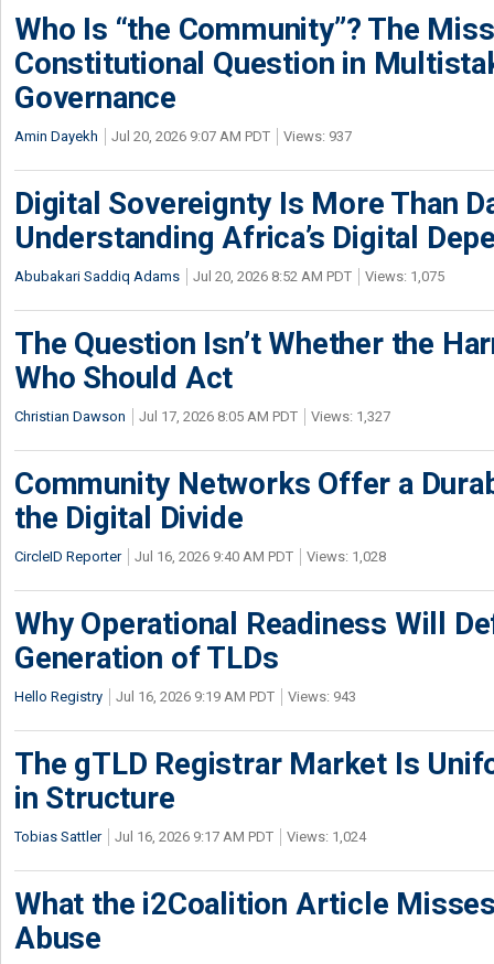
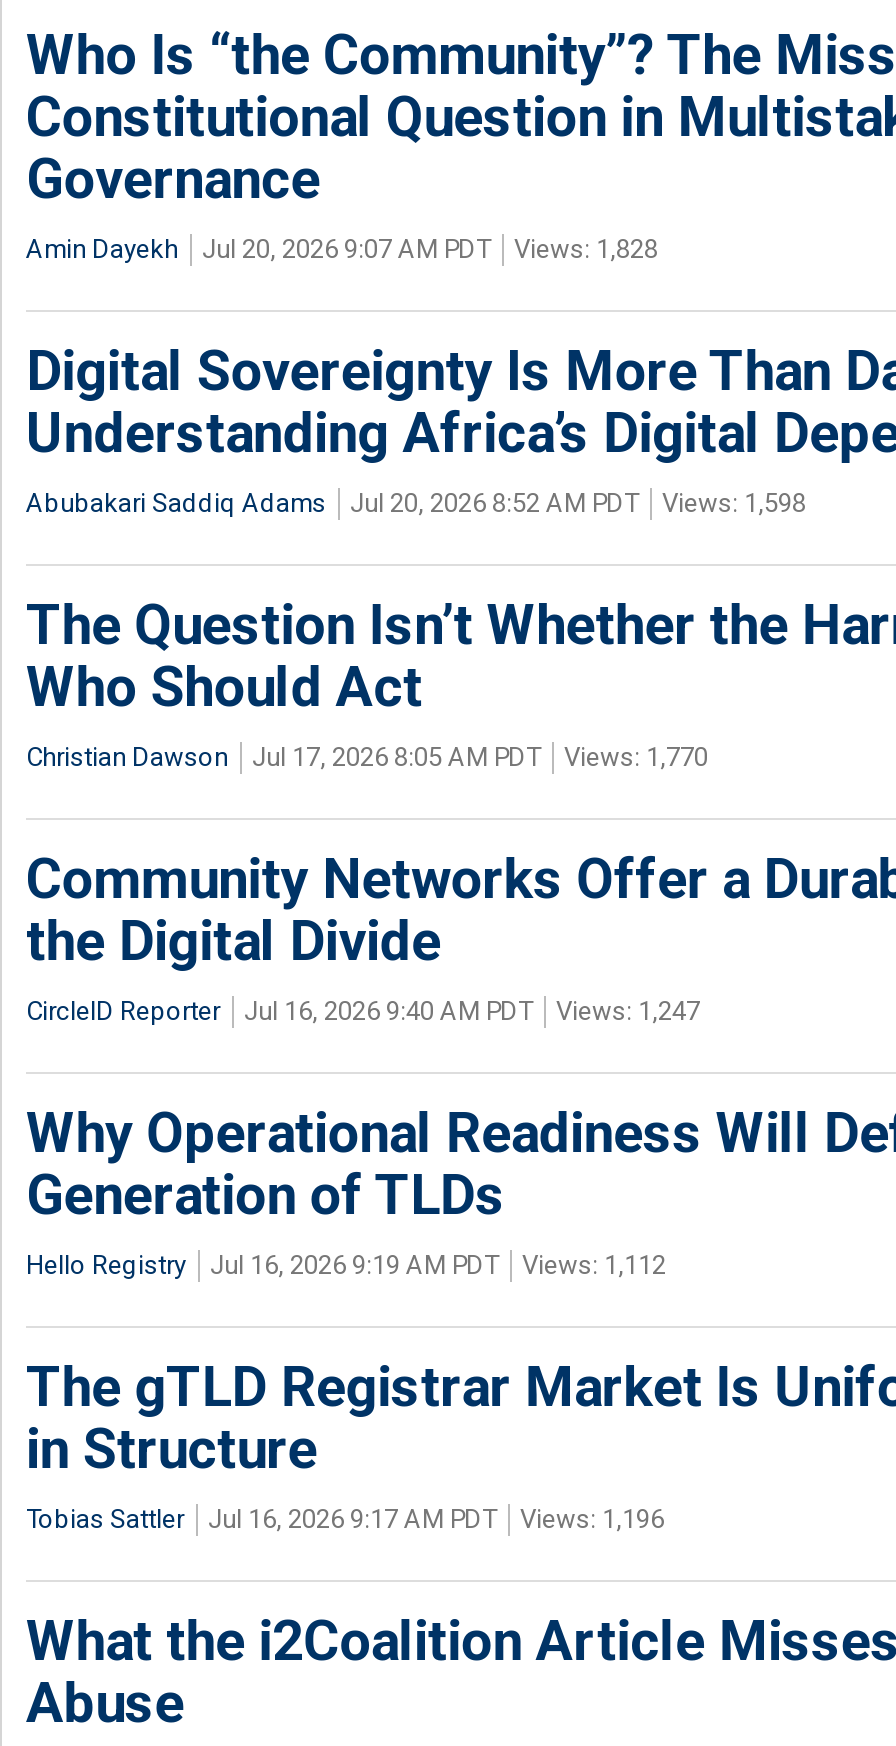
[14,128,352,144] Amin Dayekh Jul 20, 2026 9:07 AM PDT Views: 937 -> [26,234,658,264] Amin Dayekh Jul 20, 2026 9:07 AM PDT Views: 1,828
[14,268,444,285] Abubakari Saddiq Adams Jul 20, 2026 8:52 AM PDT Views: 1,075 -> [26,488,806,518] Abubakari Saddiq Adams Jul 20, 2026 8:52 AM PDT Views: 1,598
[14,408,390,425] Christian Dawson Jul 17, 2026 8:05 AM PDT Views: 1,327 -> [26,742,708,772] Christian Dawson Jul 17, 2026 8:05 AM PDT Views: 1,770
[14,548,386,565] CircleID Reporter Jul 16, 2026 9:40 AM PDT Views: 1,028 -> [26,996,700,1026] CircleID Reporter Jul 16, 2026 9:40 AM PDT Views: 1,247
[14,688,356,705] Hello Registry Jul 16, 2026 9:19 AM PDT Views: 943 -> [26,1250,666,1280] Hello Registry Jul 16, 2026 9:19 AM PDT Views: 1,112
[14,828,366,845] Tobias Sattler Jul 16, 2026 9:17 AM PDT Views: 1,024 -> [26,1504,664,1534] Tobias Sattler Jul 16, 2026 9:17 AM PDT Views: 1,196

